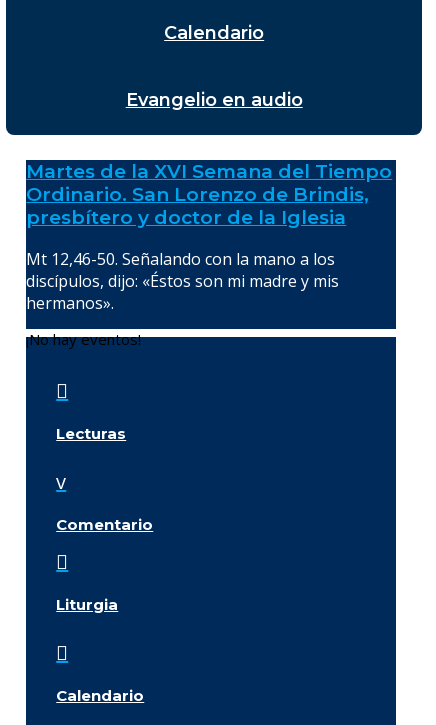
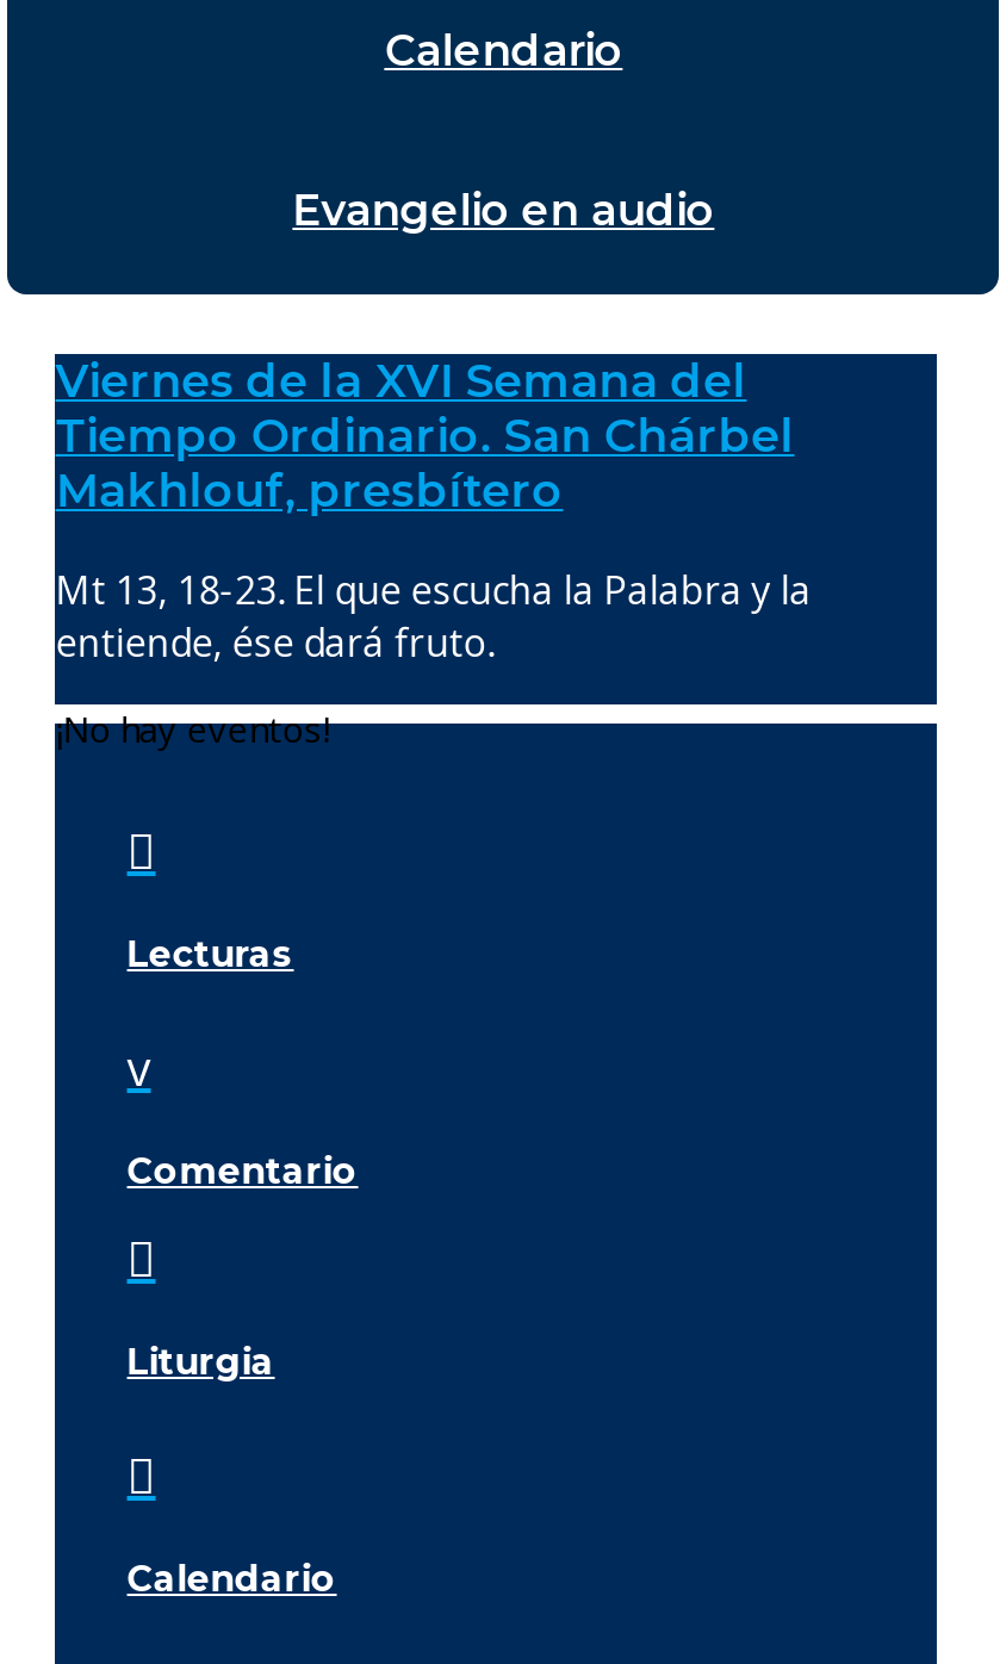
[26,160,392,229] Martes de la XVI Semana del Tiempo | Ordinario. San Lorenzo de Brindis, | presbítero y doctor de la Iglesia -> [56,354,795,519] Viernes de la XVI Semana del | Tiempo Ordinario. San Chárbel | Makhlouf, presbítero
[26,248,339,314] Mt 12,46-50. Señalando con la mano a los | discípulos, dijo: «Éstos son mi madre y mis | hermanos». -> [56,564,811,669] Mt 13, 18-23. El que escucha la Palabra y la | entiende, ése dará fruto.

